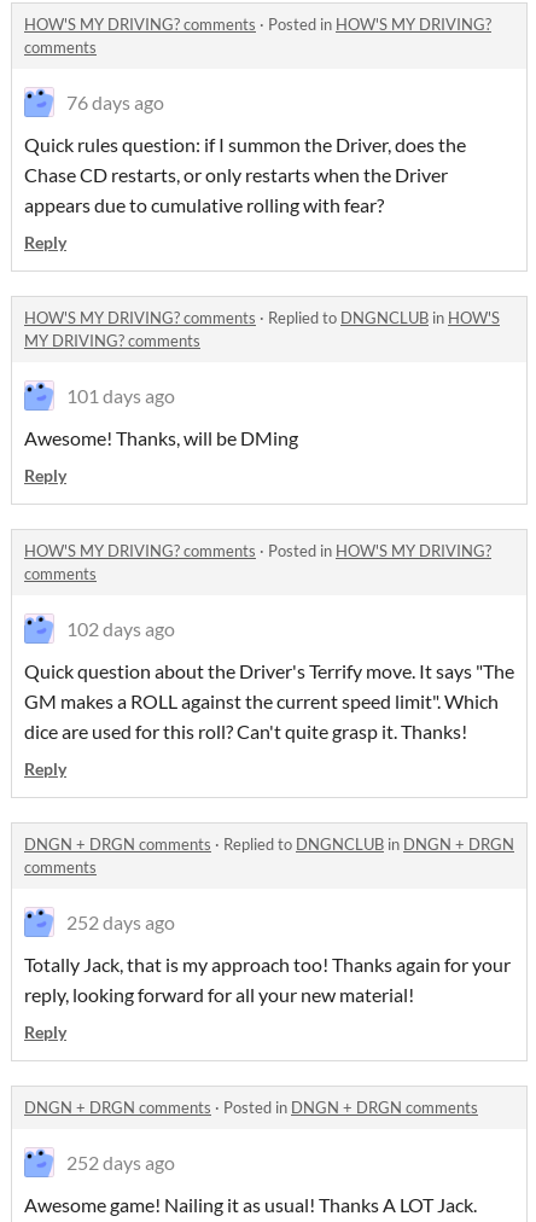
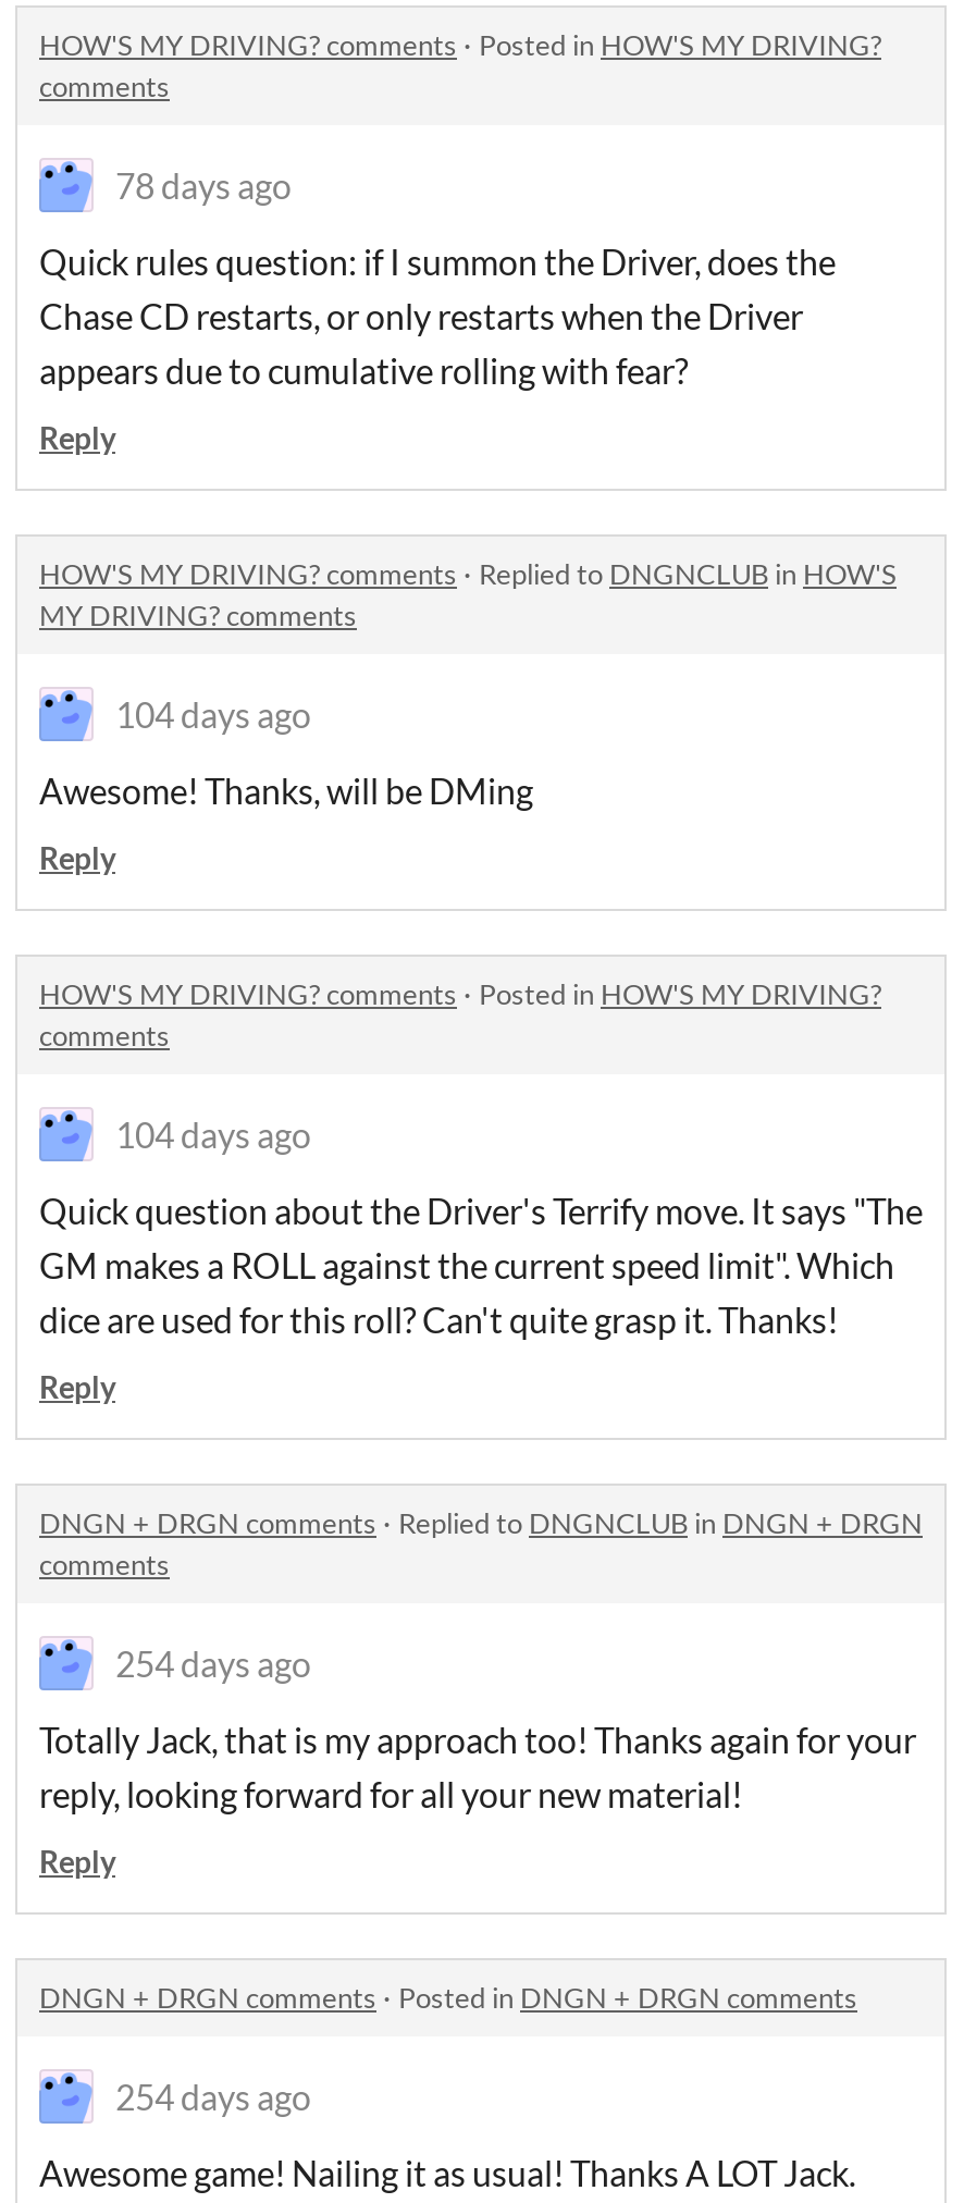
[66,91,164,114] 76 days ago -> [115,164,292,206] 78 days ago
[66,384,175,407] 101 days ago -> [115,693,311,735] 104 days ago
[66,617,175,640] 102 days ago -> [115,1113,311,1155] 104 days ago
[66,910,175,933] 252 days ago -> [115,1642,311,1684] 254 days ago
[66,1151,175,1174] 252 days ago -> [115,2076,311,2117] 254 days ago

